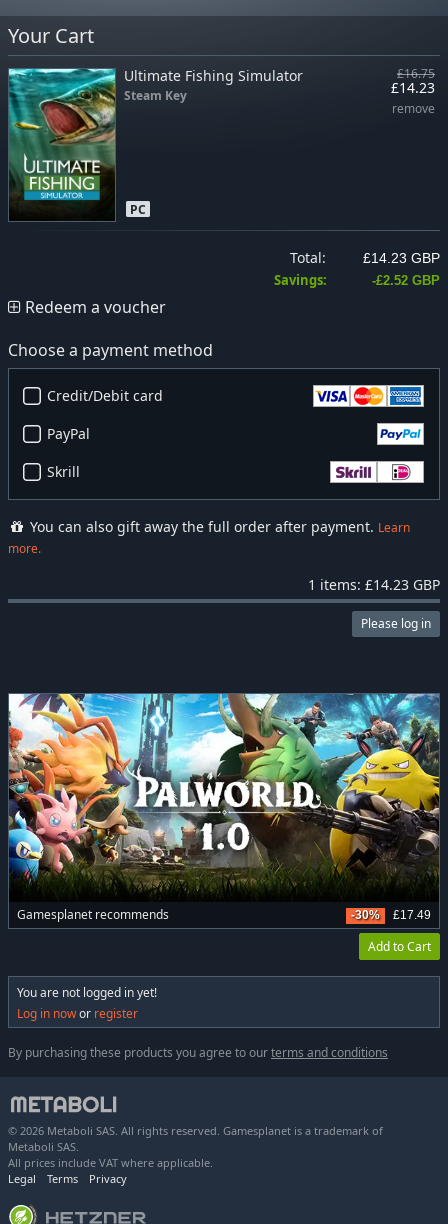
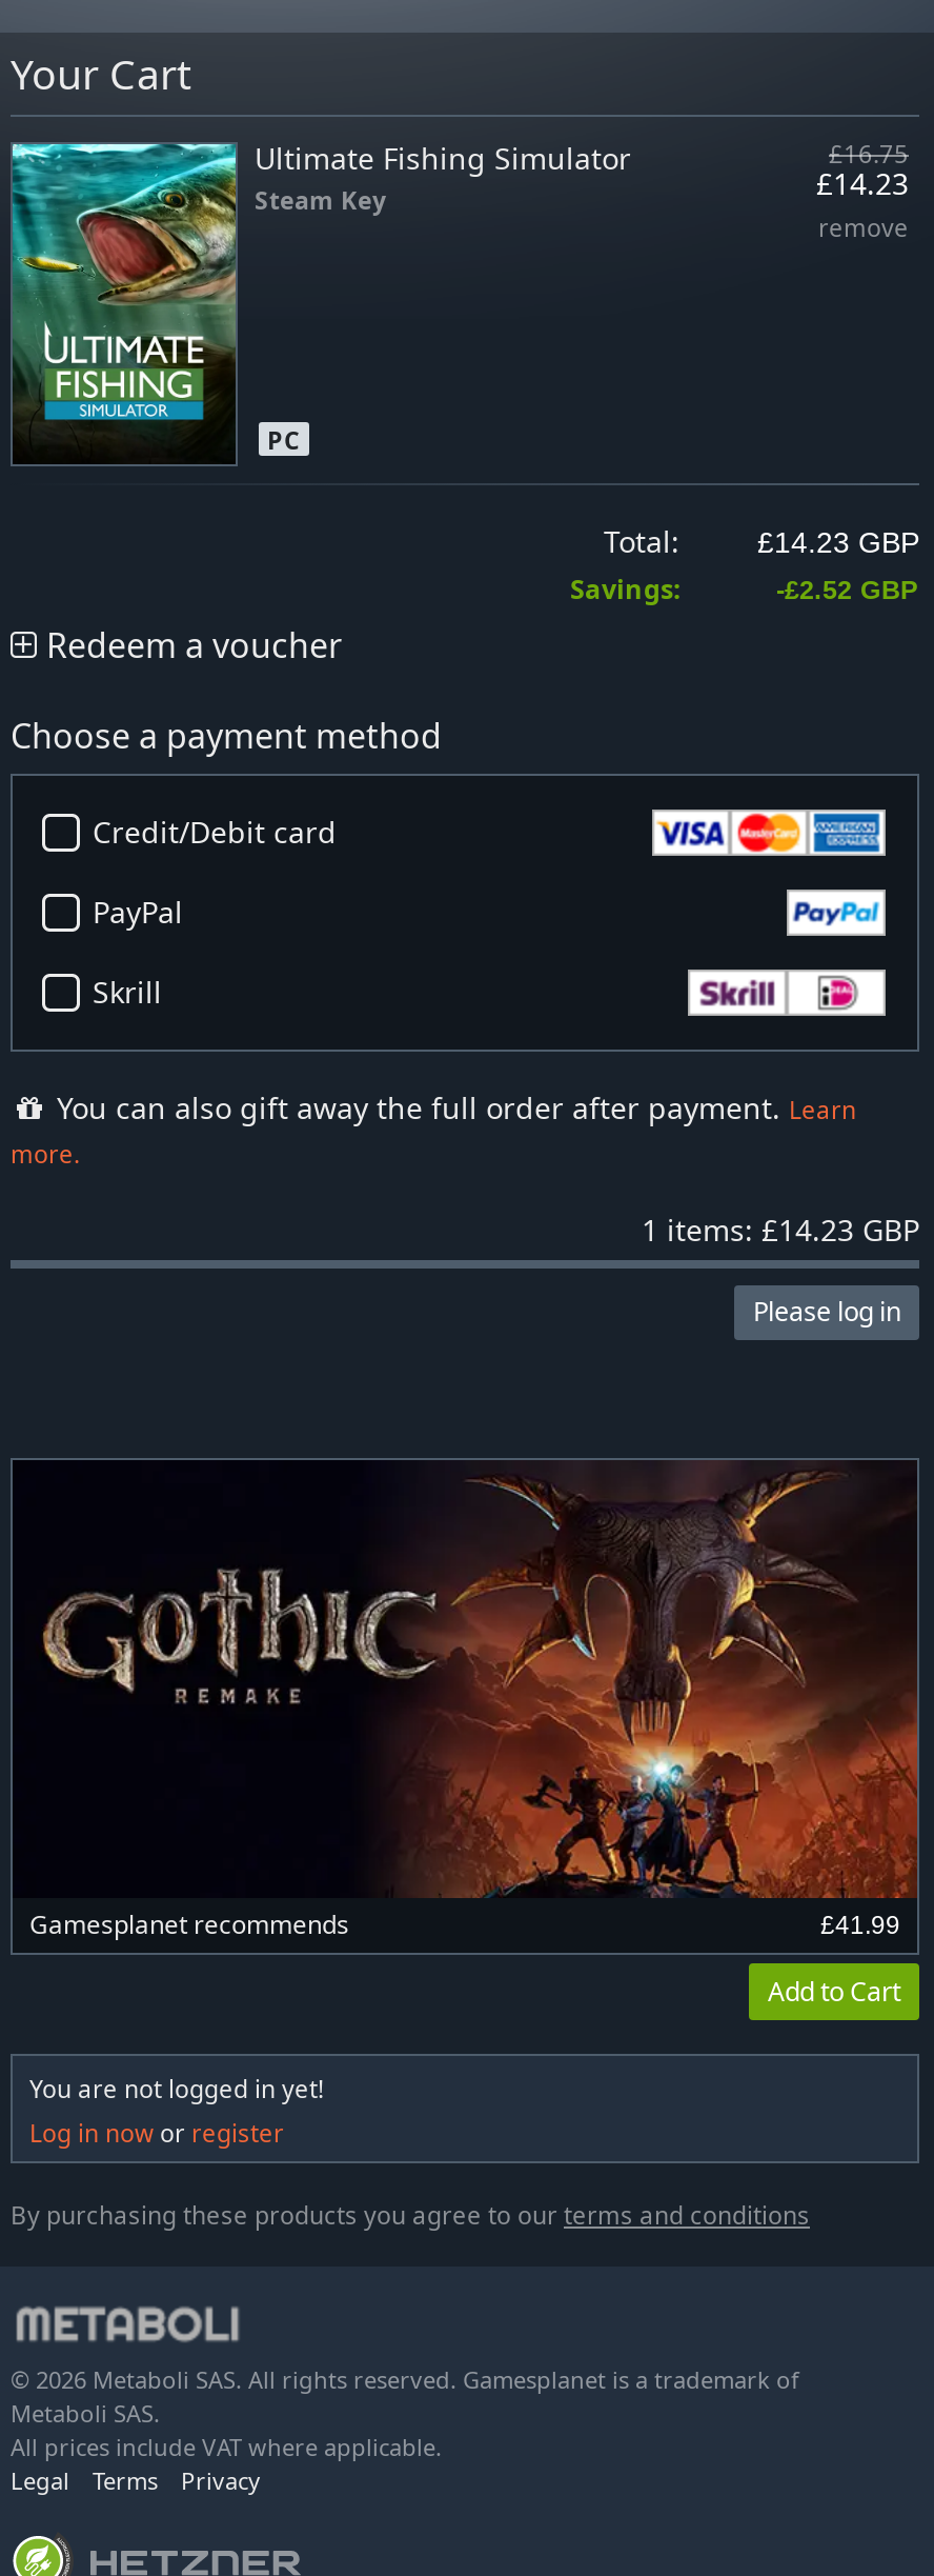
[8,693,440,922] [image] | -30% | £17.49 -> [13,1460,919,1941] [image] | £41.99

